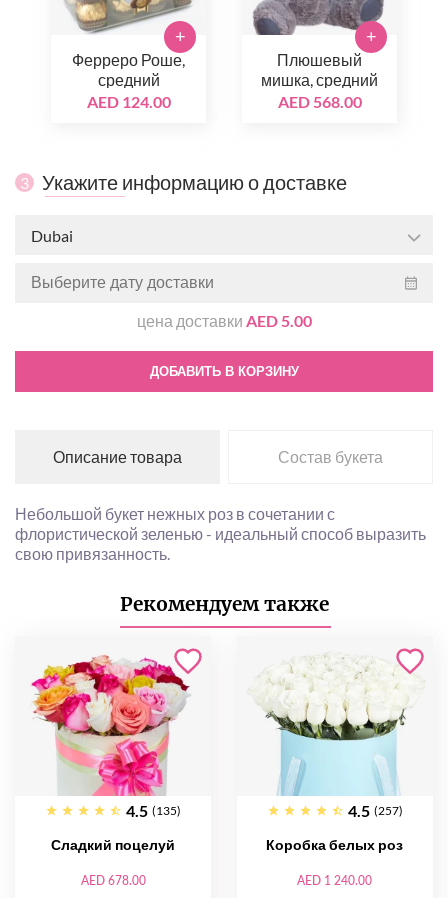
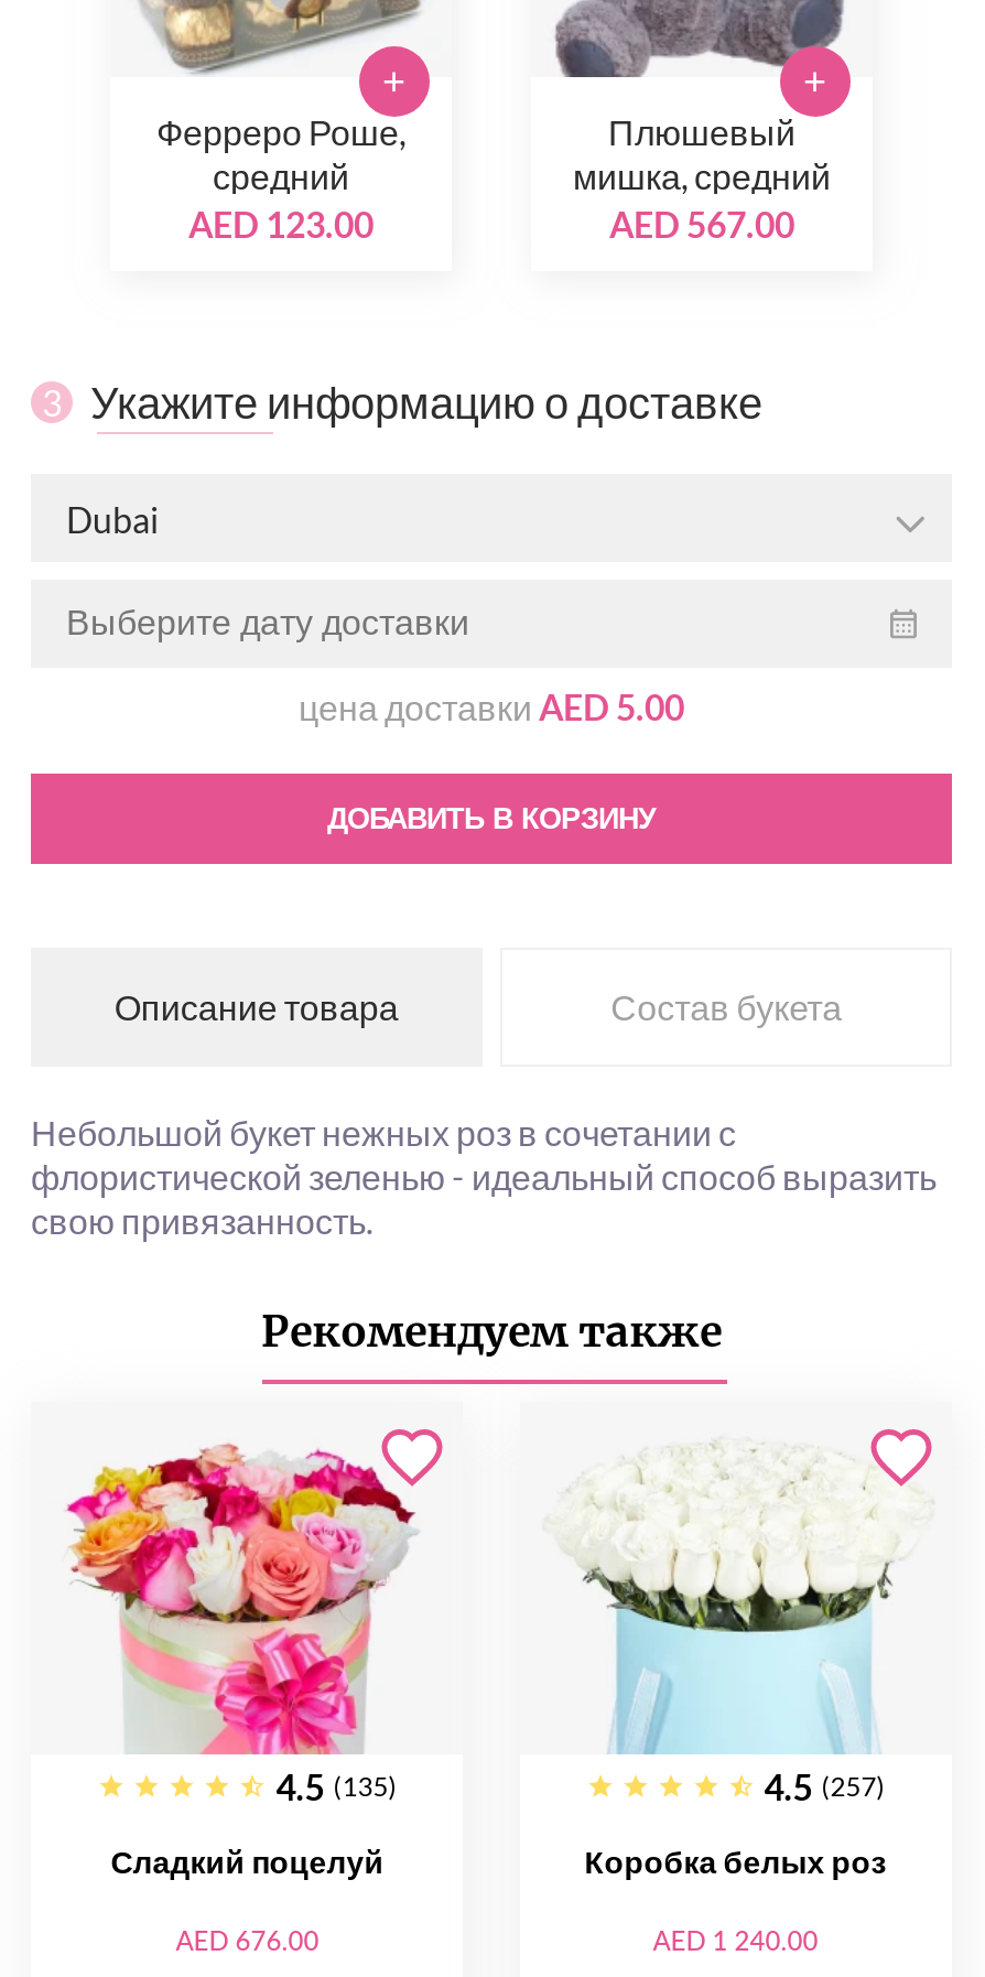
[86,92,170,111] AED 124.00 -> [188,203,374,245] AED 123.00
[277,92,361,111] AED 568.00 -> [609,203,794,245] AED 567.00
[81,873,146,888] AED 678.00 -> [176,1924,319,1957] AED 676.00

